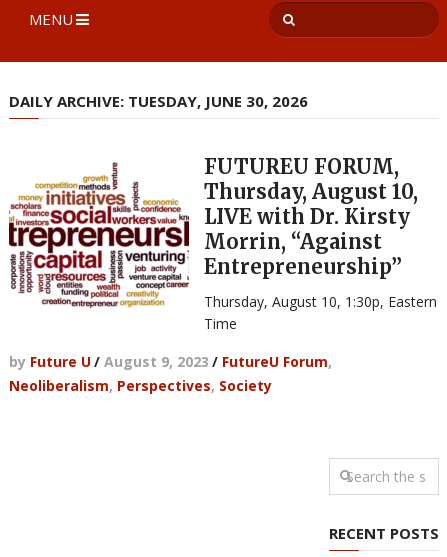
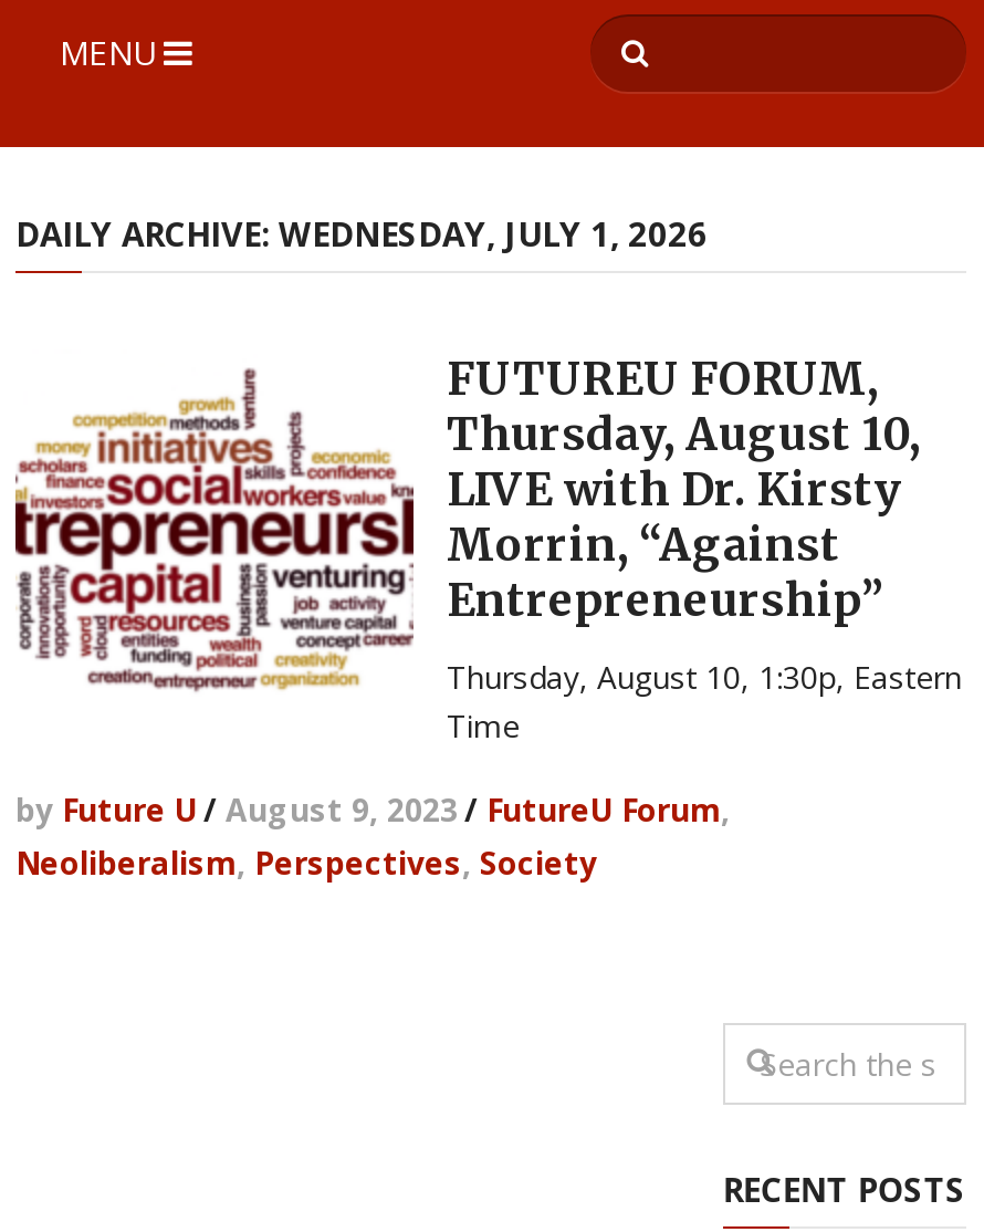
[9,91,308,111] DAILY ARCHIVE: TUESDAY, JUNE 30, 2026 -> [15,211,708,255] DAILY ARCHIVE: WEDNESDAY, JULY 1, 2026

